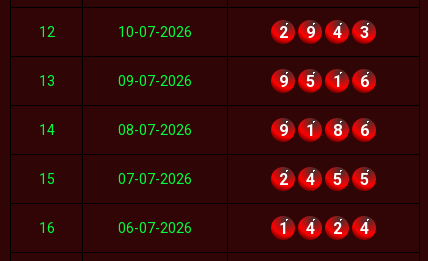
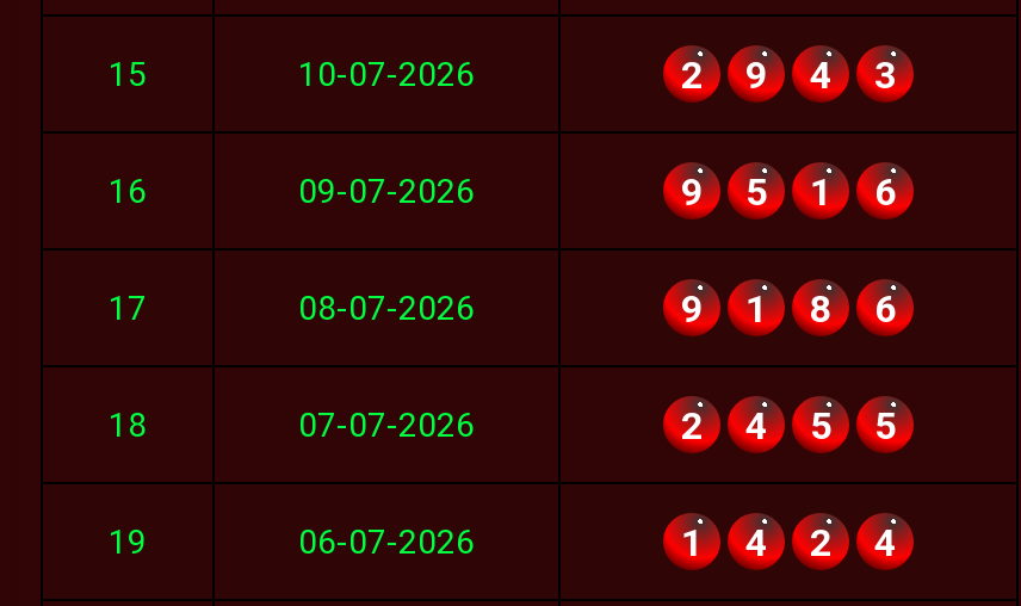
[38,24,54,40] 12 -> [109,56,147,94] 15
[38,73,54,89] 13 -> [109,172,147,211] 16
[38,122,54,138] 14 -> [109,289,147,328] 17
[38,171,54,187] 15 -> [109,406,147,444] 18
[38,220,54,236] 16 -> [109,523,147,561] 19

